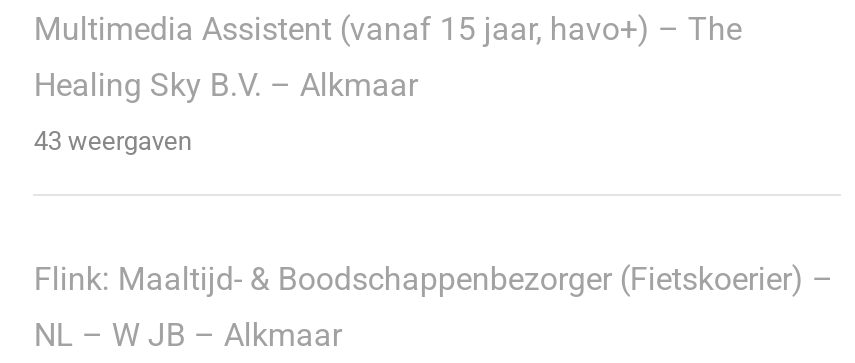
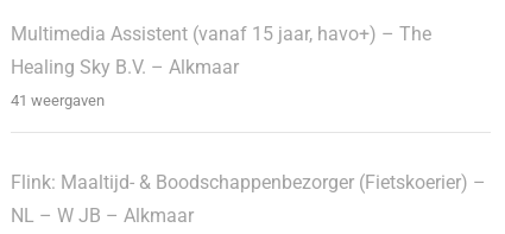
[34,125,192,155] 43 weergaven -> [11,91,105,109] 41 weergaven

